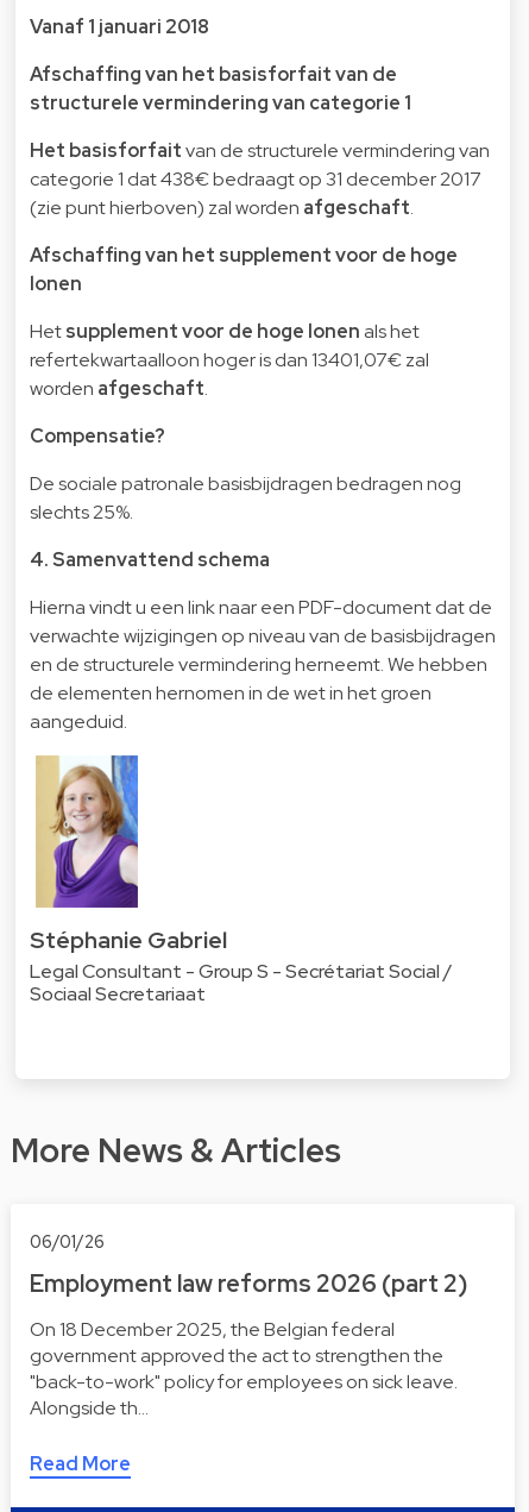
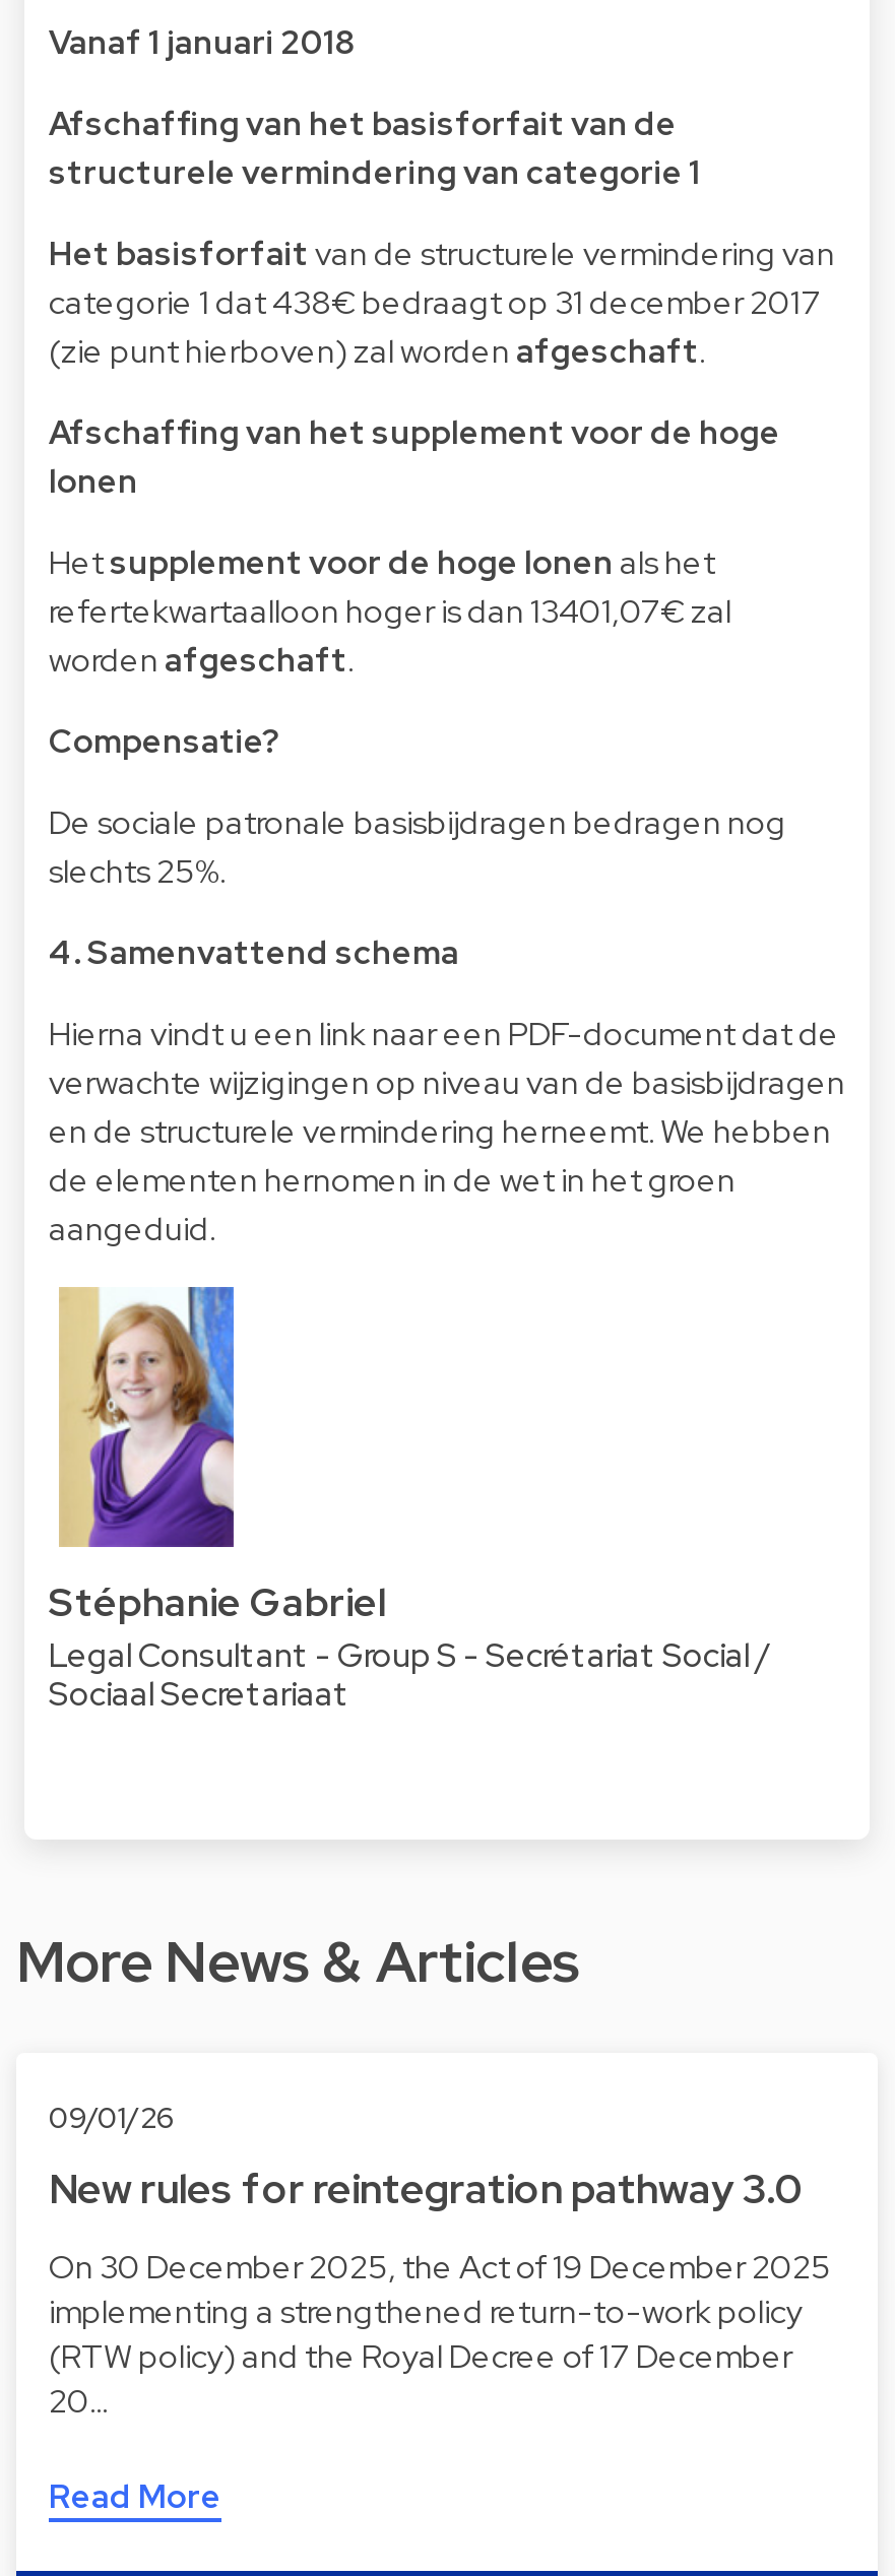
[30,1230,105,1253] 06/01/26 -> [49,2098,175,2136] 09/01/26
[30,1268,467,1299] Employment law reforms 2026 (part 2) -> [49,2163,803,2216] New rules for reintegration pathway 3.0
[30,1317,458,1421] On 18 December 2025, the Belgian federal | government approved the act to strengthen the | "back-to-work" policy for employees on sick leave. | Alongside th… -> [49,2246,831,2423] On 30 December 2025, the Act of 19 December 2025 | implementing a strengthened return-to-work policy | (RTW policy) and the Royal Decree of 17 December | 20…

